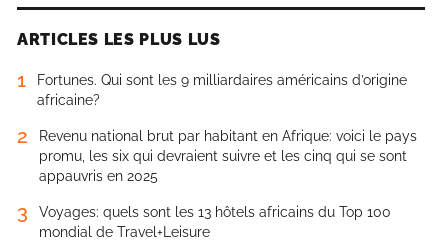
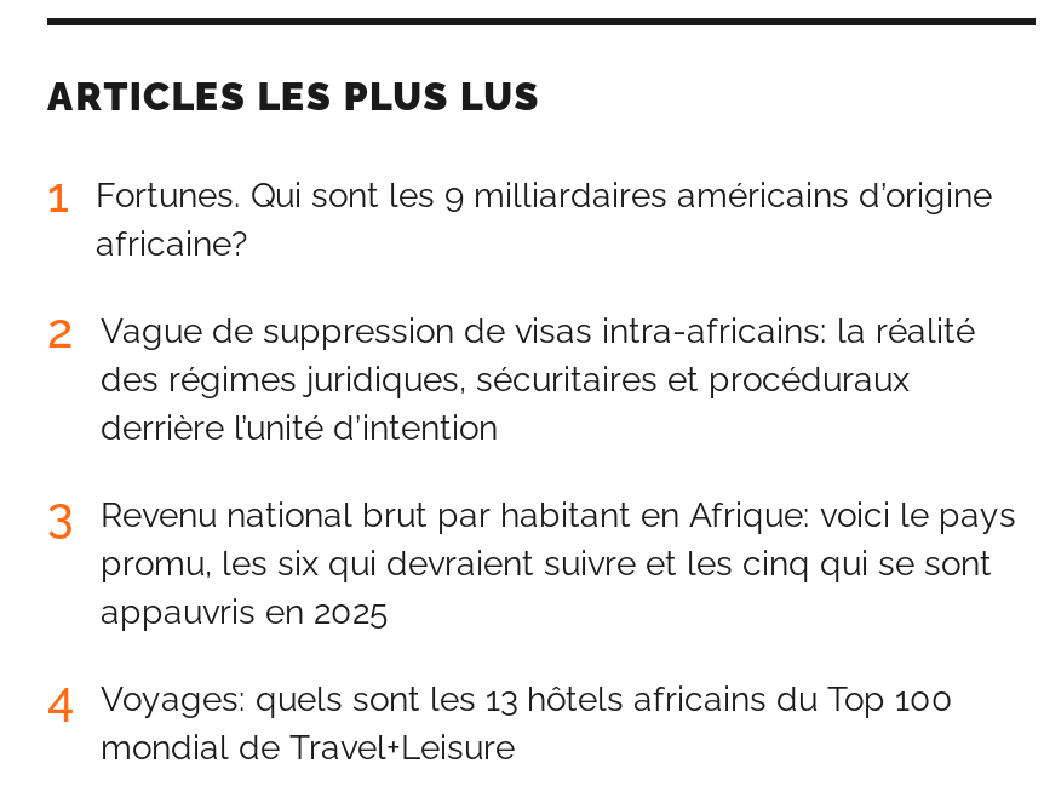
none -> [47,312,975,545] Vague de suppression de visas intra-africains: la réalité | des régimes juridiques, sécuritaires et procéduraux | derrière l’unité d’intention | 3
[17,200,391,224] 3 Voyages: quels sont les 13 hôtels africains du Top 100 -> [47,671,953,729] 4 Voyages: quels sont les 13 hôtels africains du Top 100

